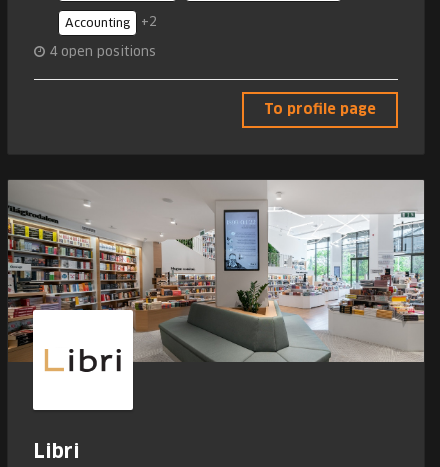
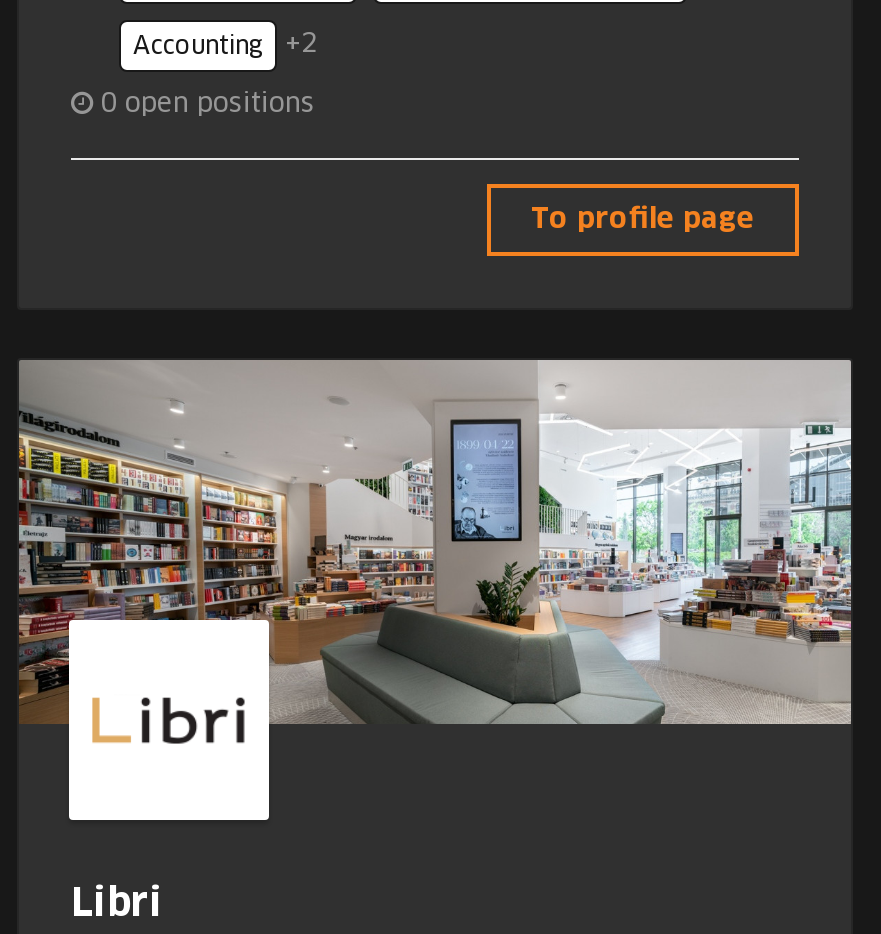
[49,46,156,59] 4 open positions -> [101,92,315,118] 0 open positions

